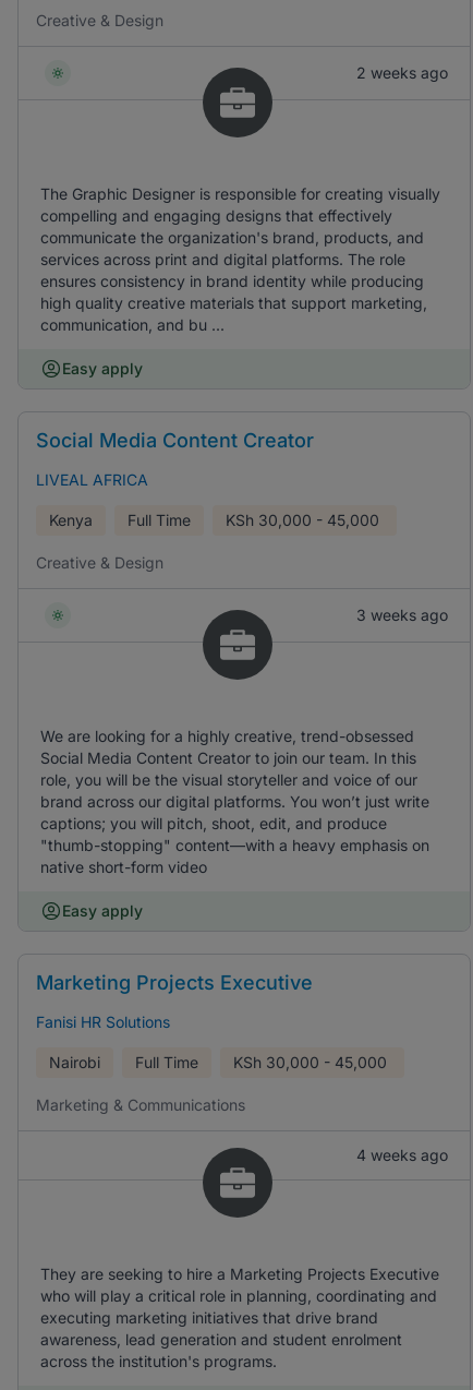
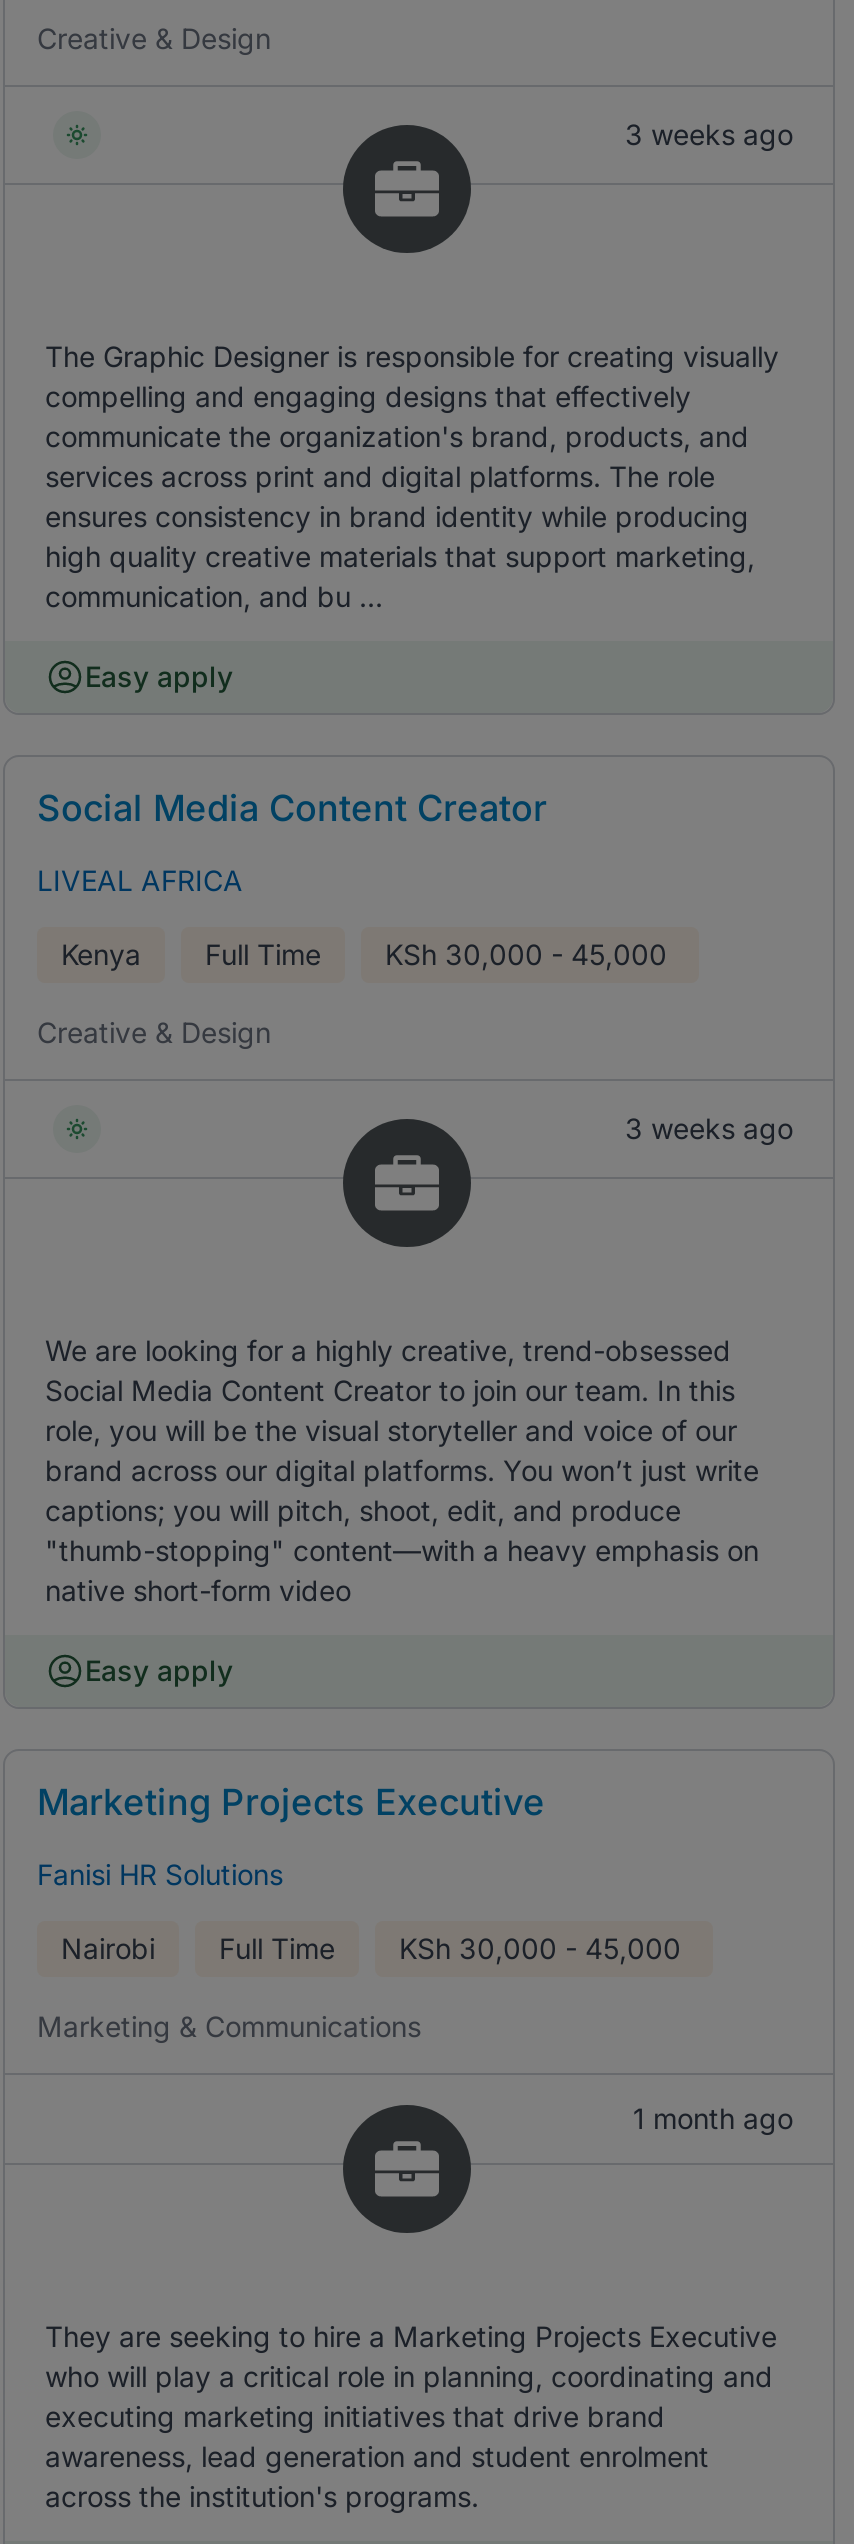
[356,63,448,82] 2 weeks ago -> [625,117,793,151] 3 weeks ago
[356,1146,448,1164] 4 weeks ago -> [633,2101,793,2135] 1 month ago

